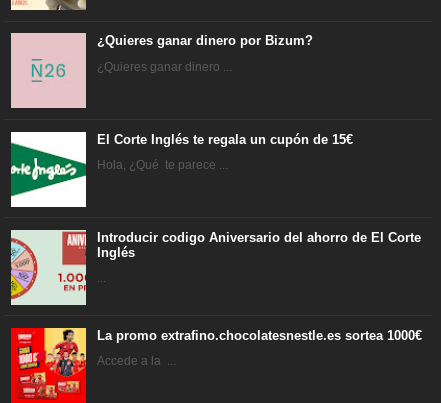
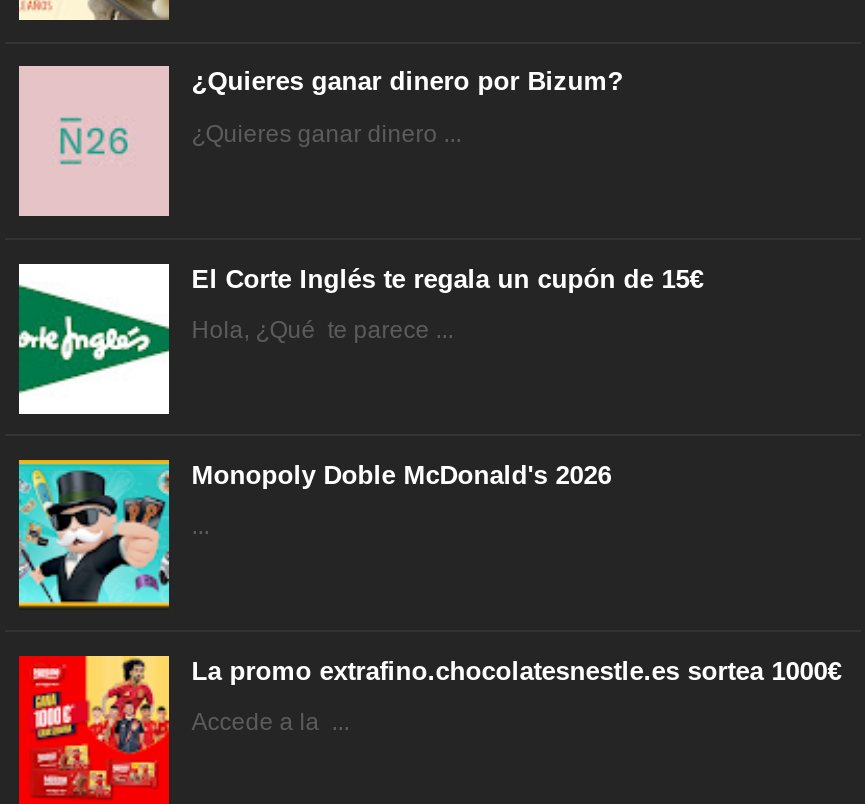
[10,229,421,306] [image] | Introducir codigo Aniversario del ahorro de El Corte | Inglés -> [17,458,611,608] [image] | Monopoly Doble McDonald's 2026

